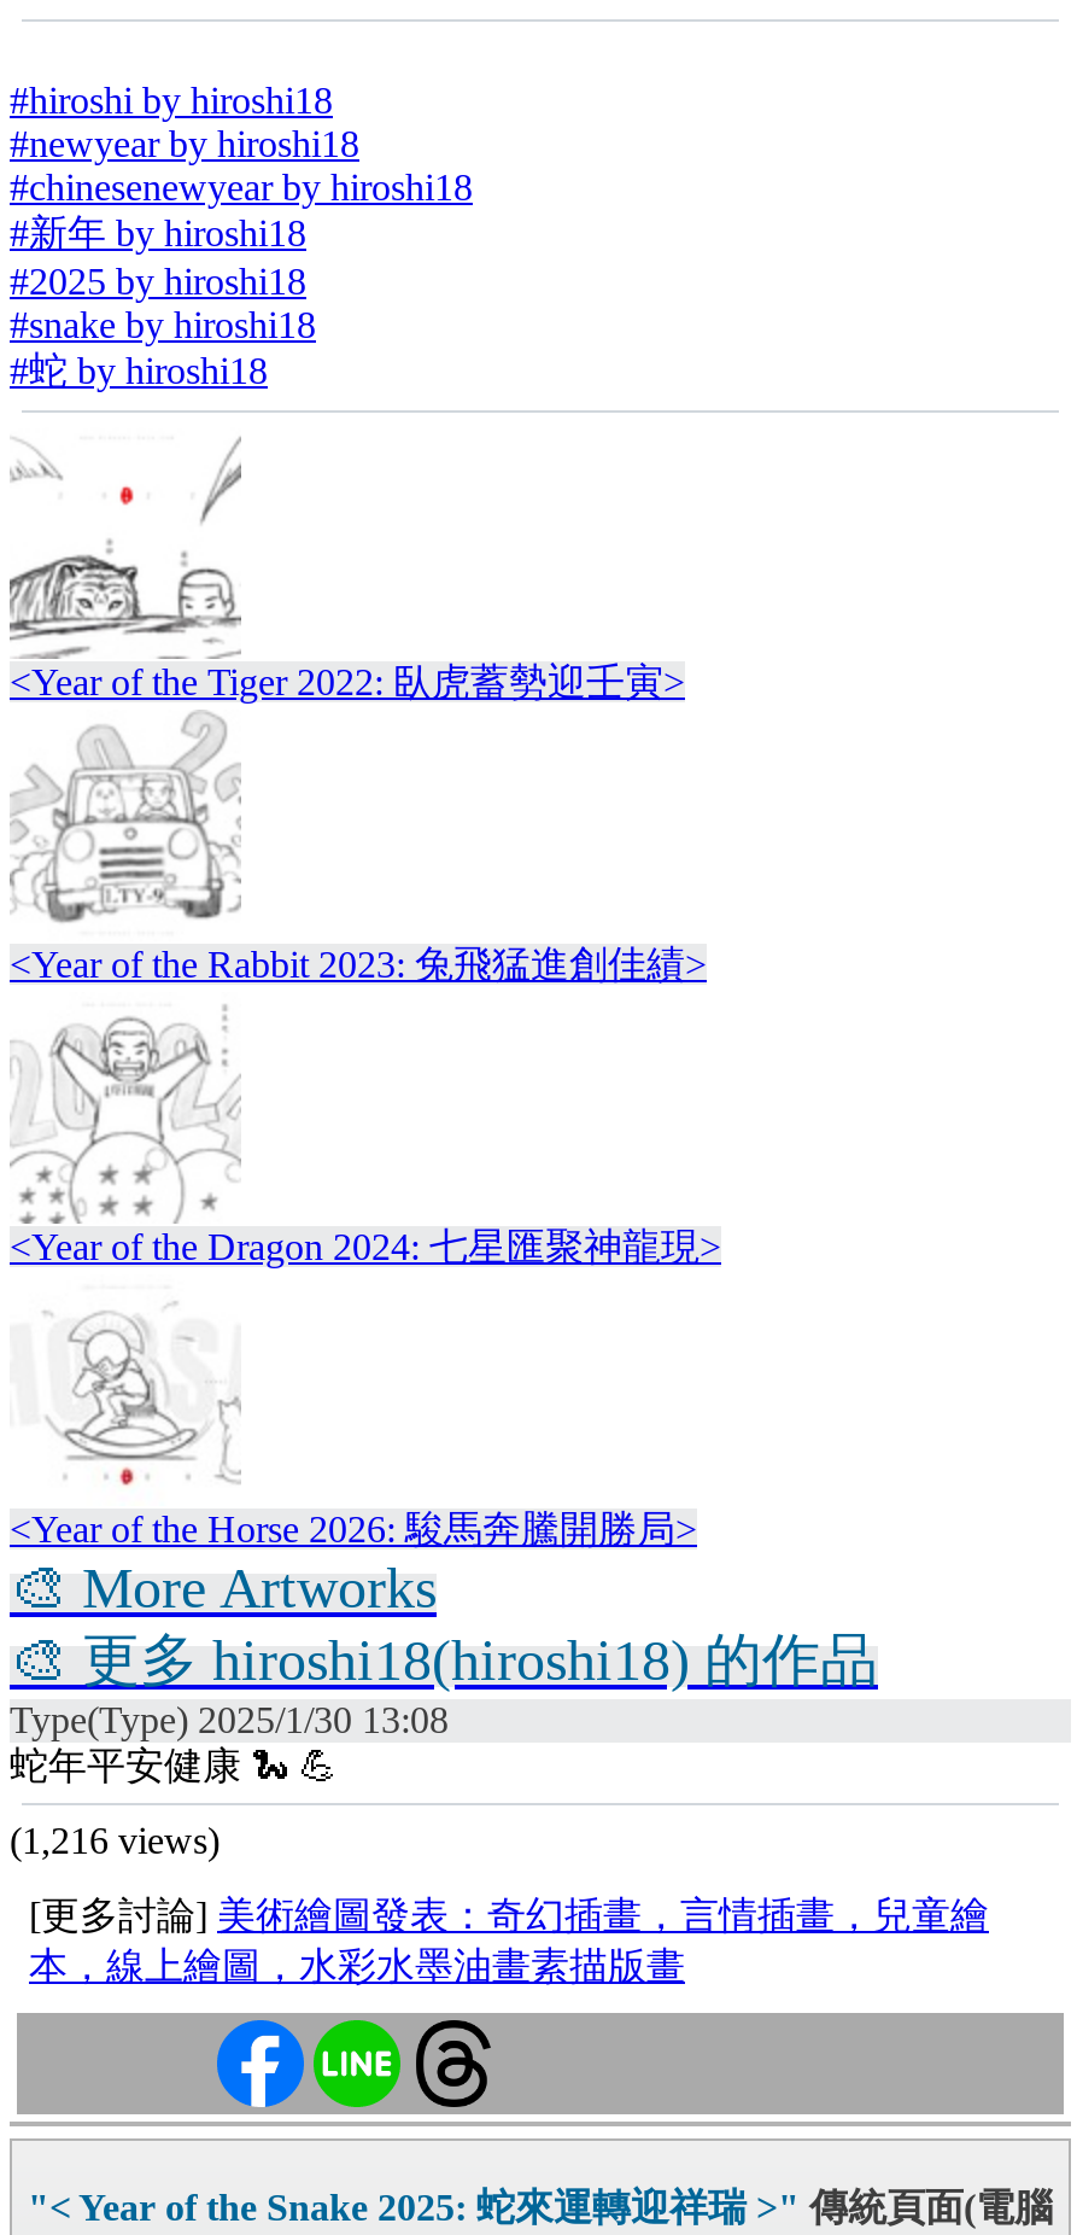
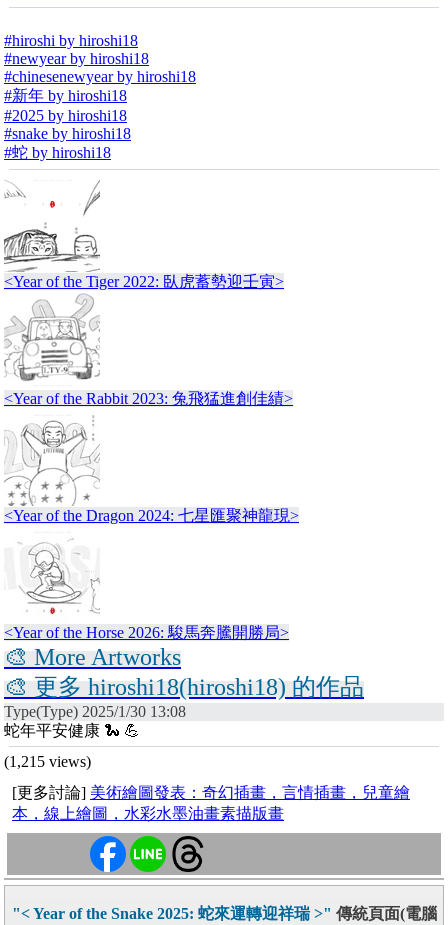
[10,1820,220,1861] (1,216 views) -> [4,753,91,770] (1,215 views)

